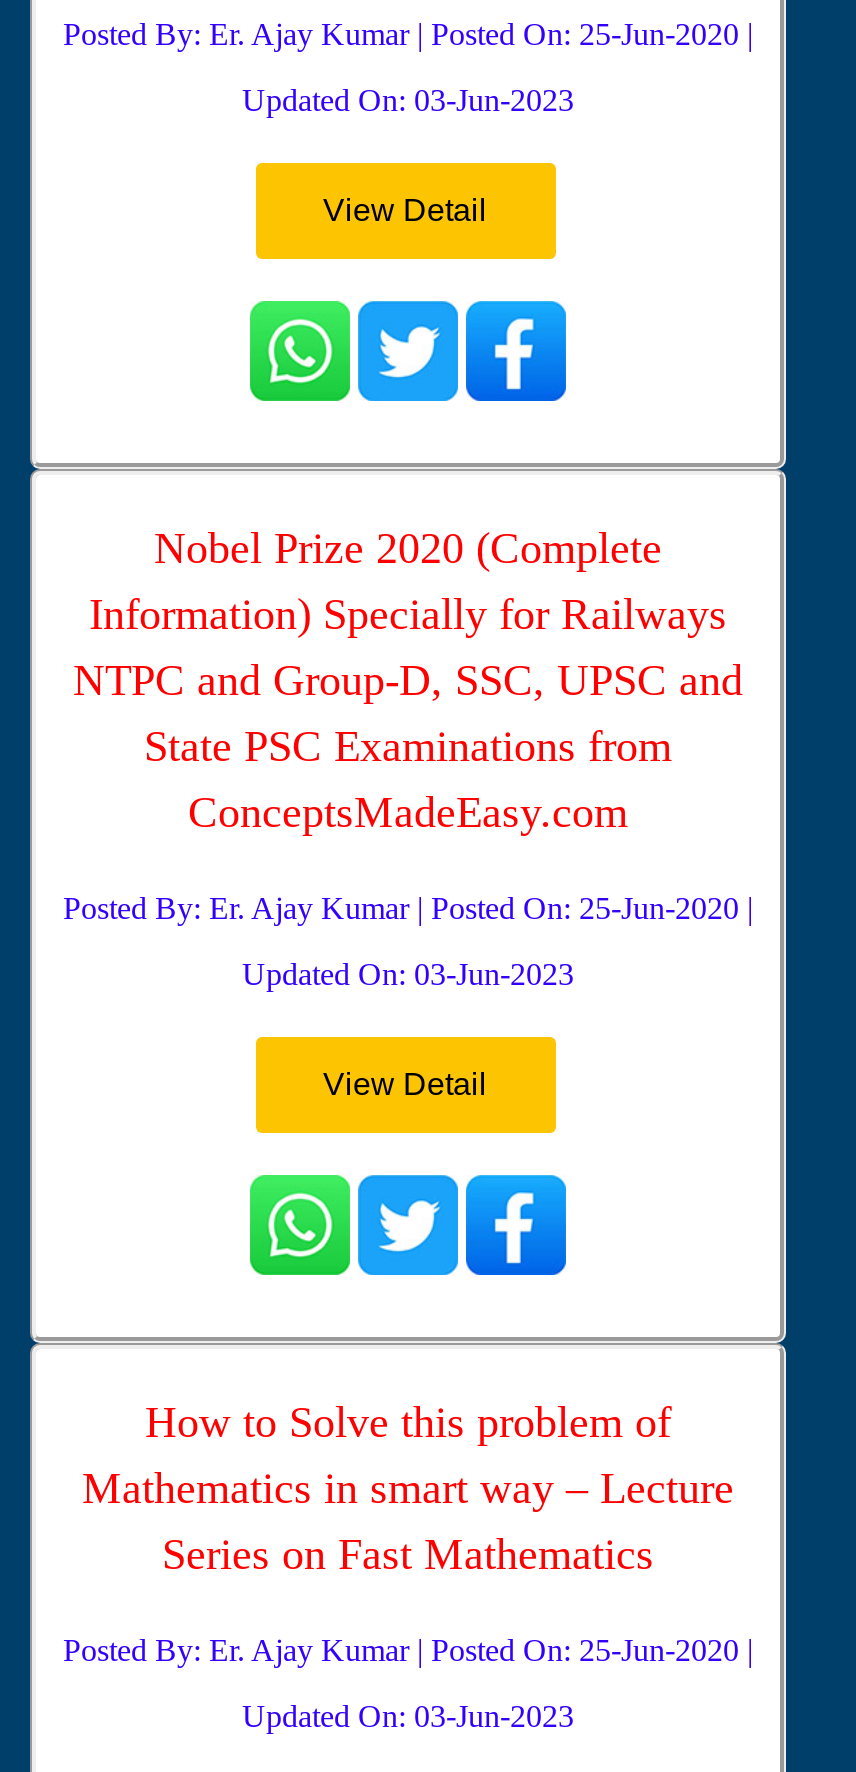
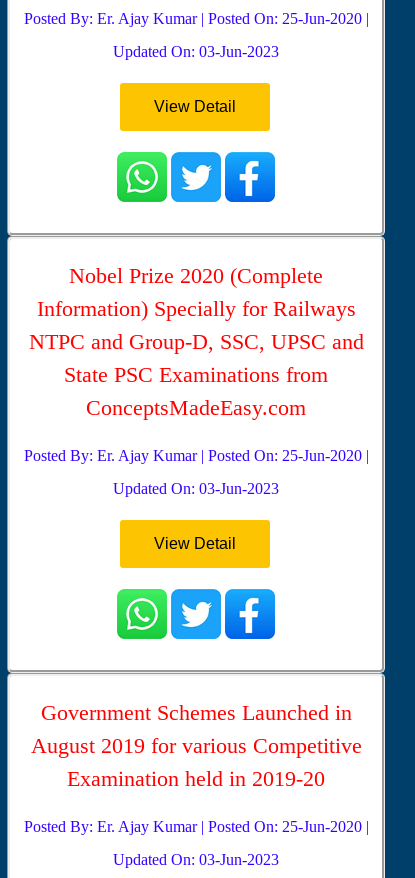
[82,1397,734,1579] How to Solve this problem of | Mathematics in smart way – Lecture | Series on Fast Mathematics -> [30,700,361,791] Government Schemes Launched in | August 2019 for various Competitive | Examination held in 2019-20

